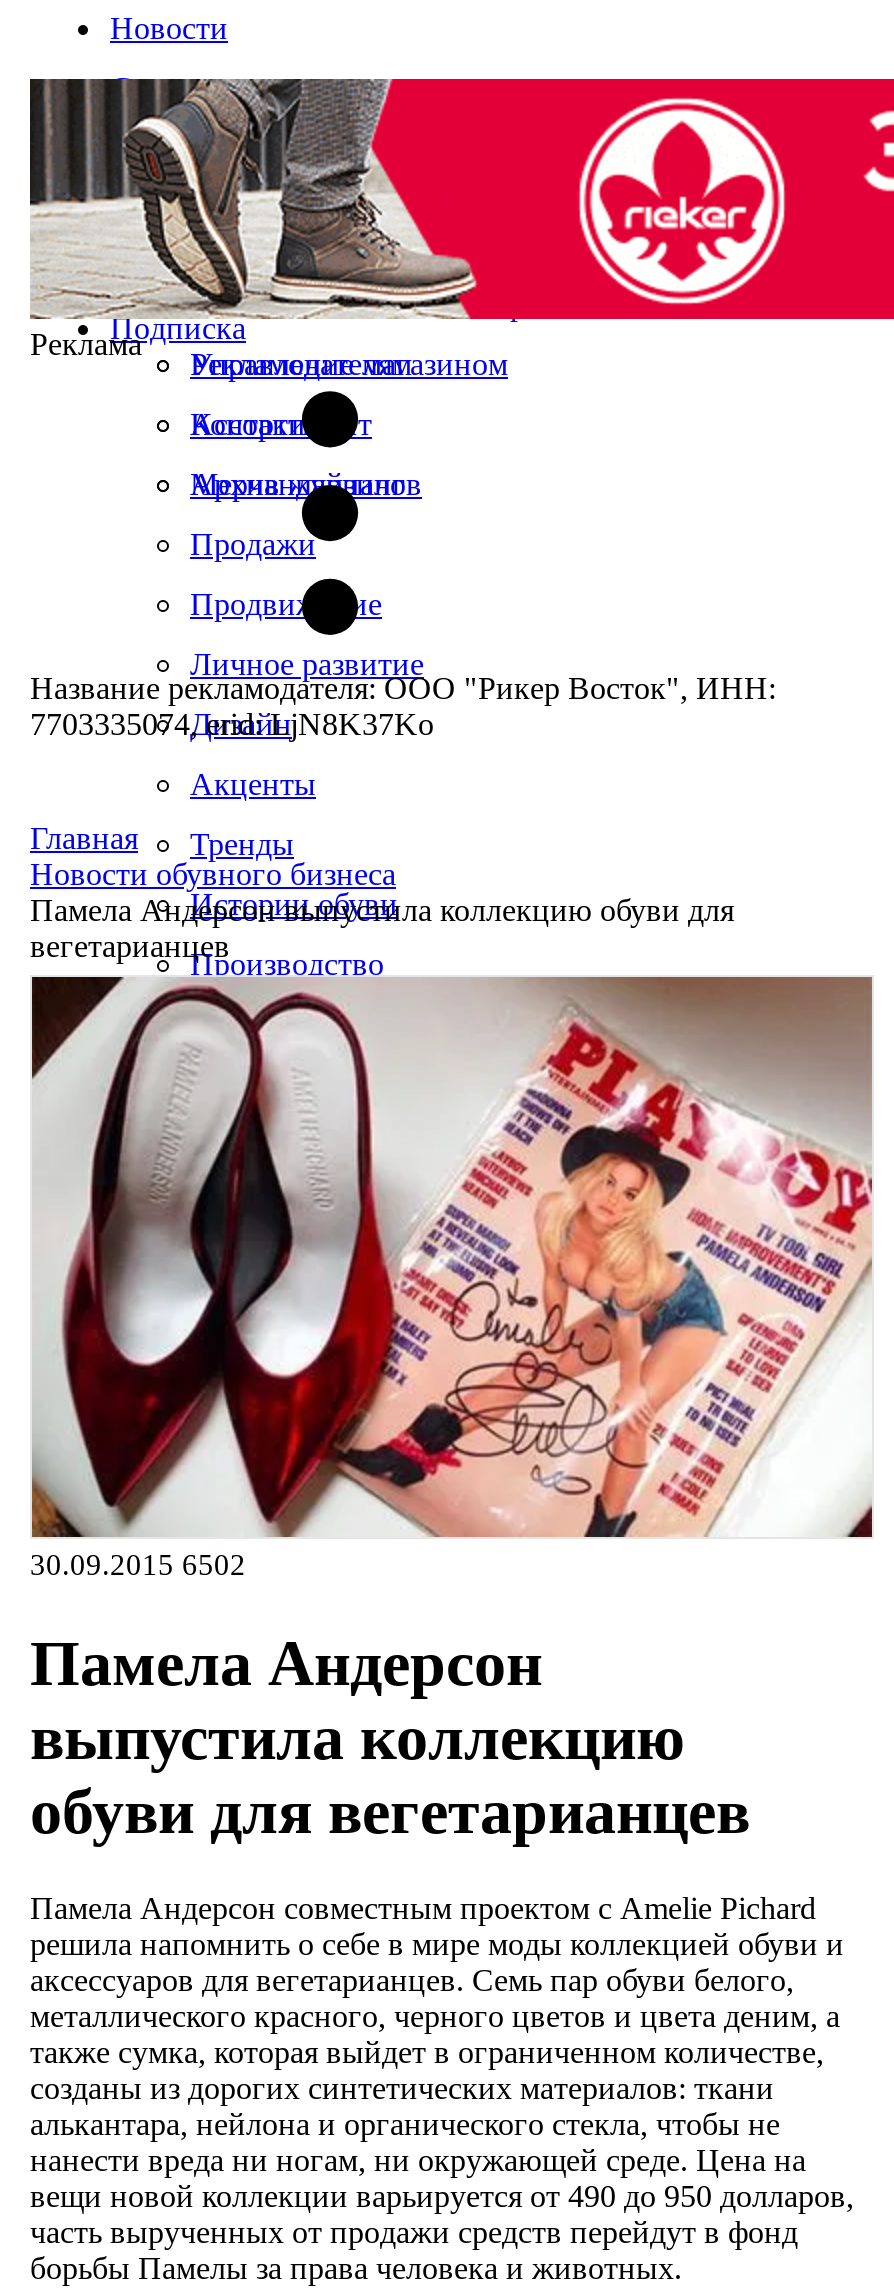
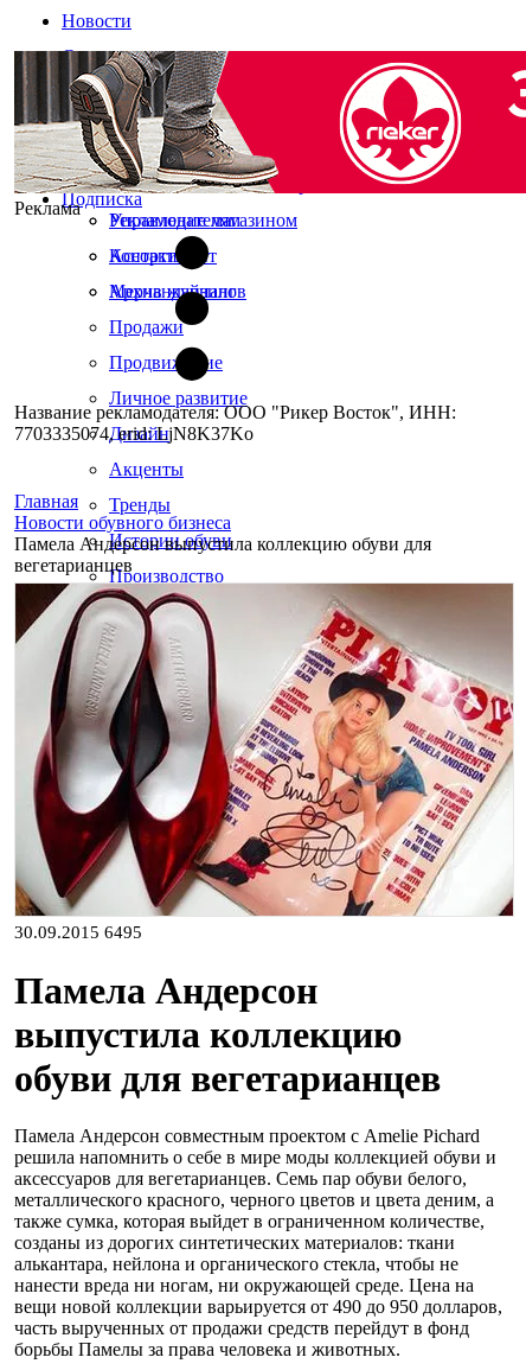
[30,1550,246,1582] 30.09.2015 6502 -> [14,923,142,942] 30.09.2015 6495

